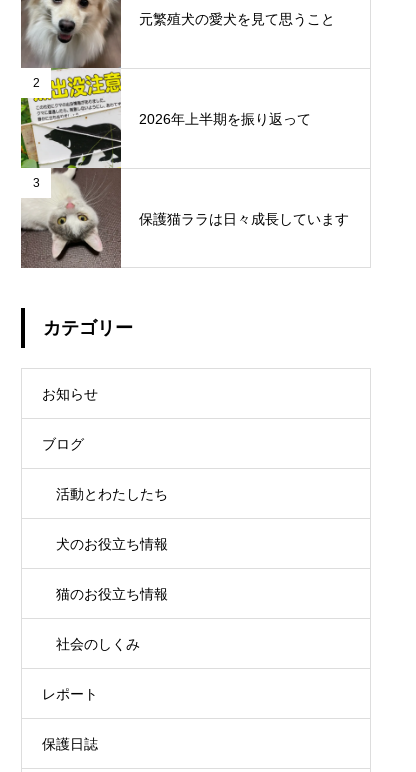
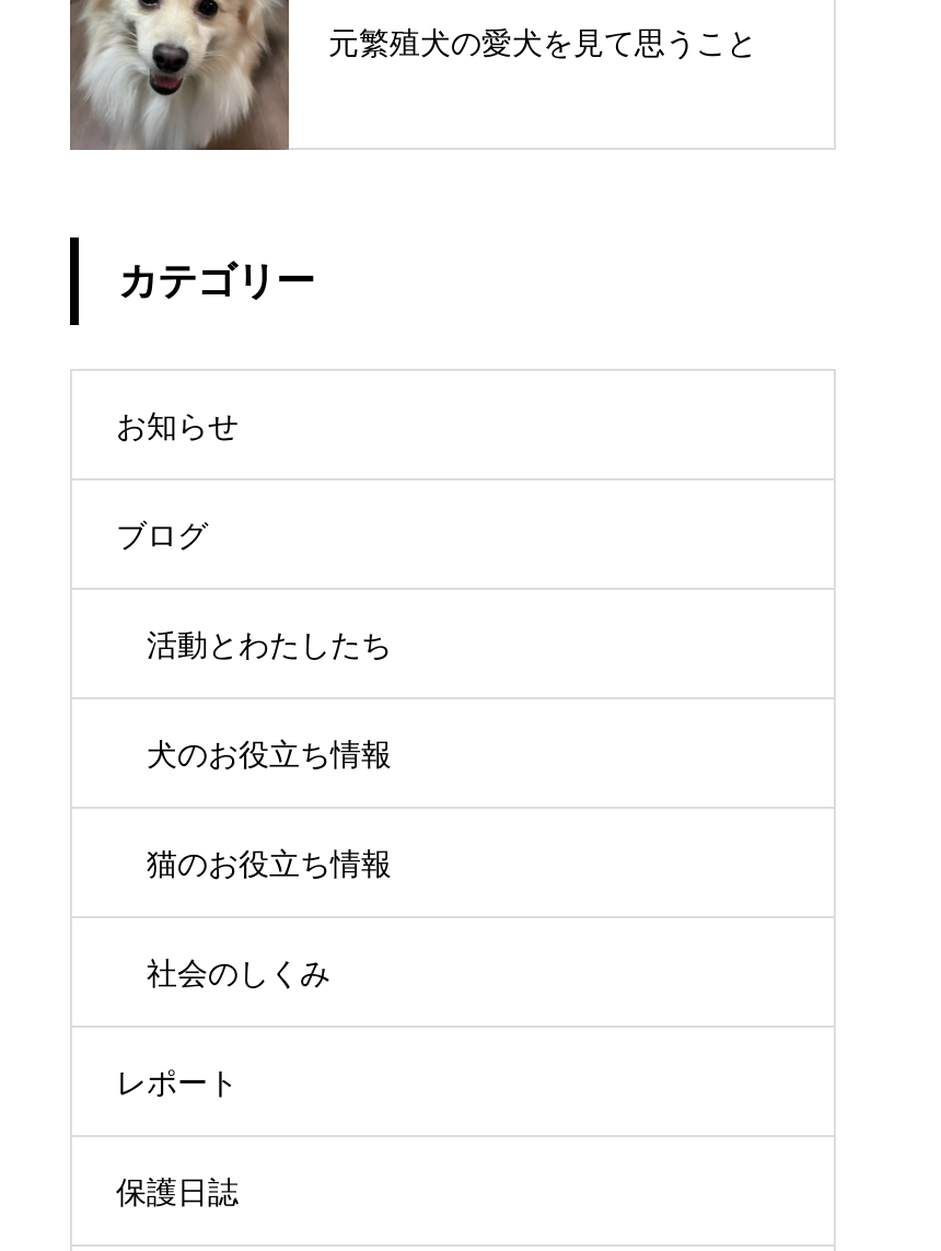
[20,68,311,268] [image] | 2 | 2026年上半期を振り返って -> none
[32,176,349,226] 3 | 保護猫ララは日々成長しています -> none

